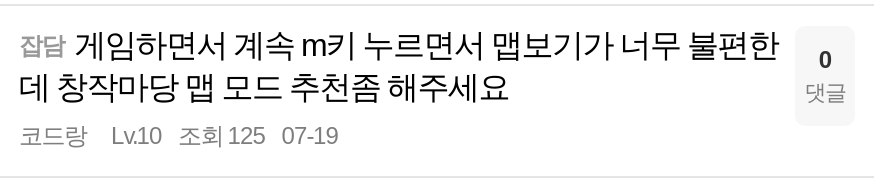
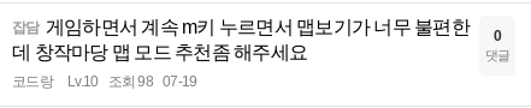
[19,122,338,150] 코드랑 Lv.10 조회 125 07-19 -> [12,73,197,90] 코드랑 Lv.10 조회 98 07-19

